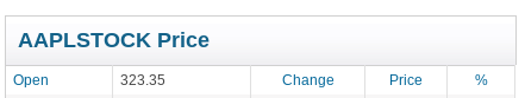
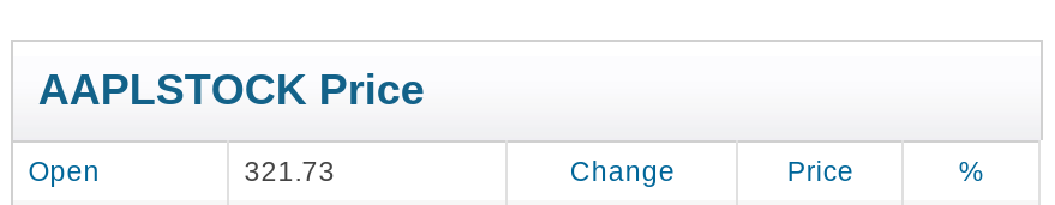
[120,72,166,88] 323.35 -> [244,155,335,187] 321.73

